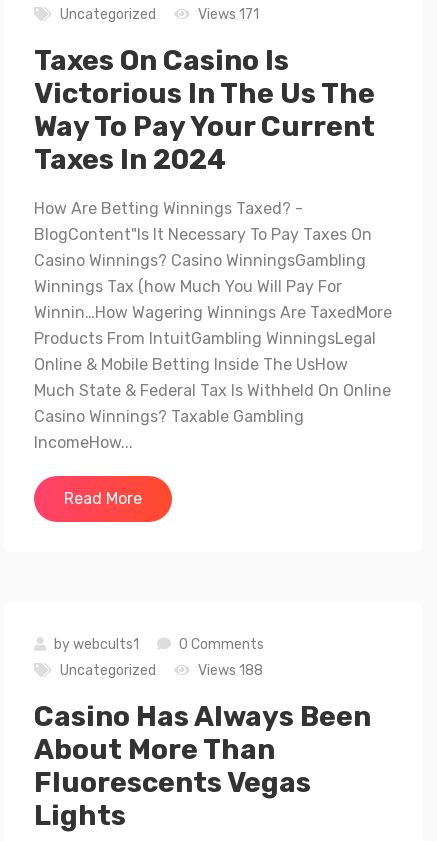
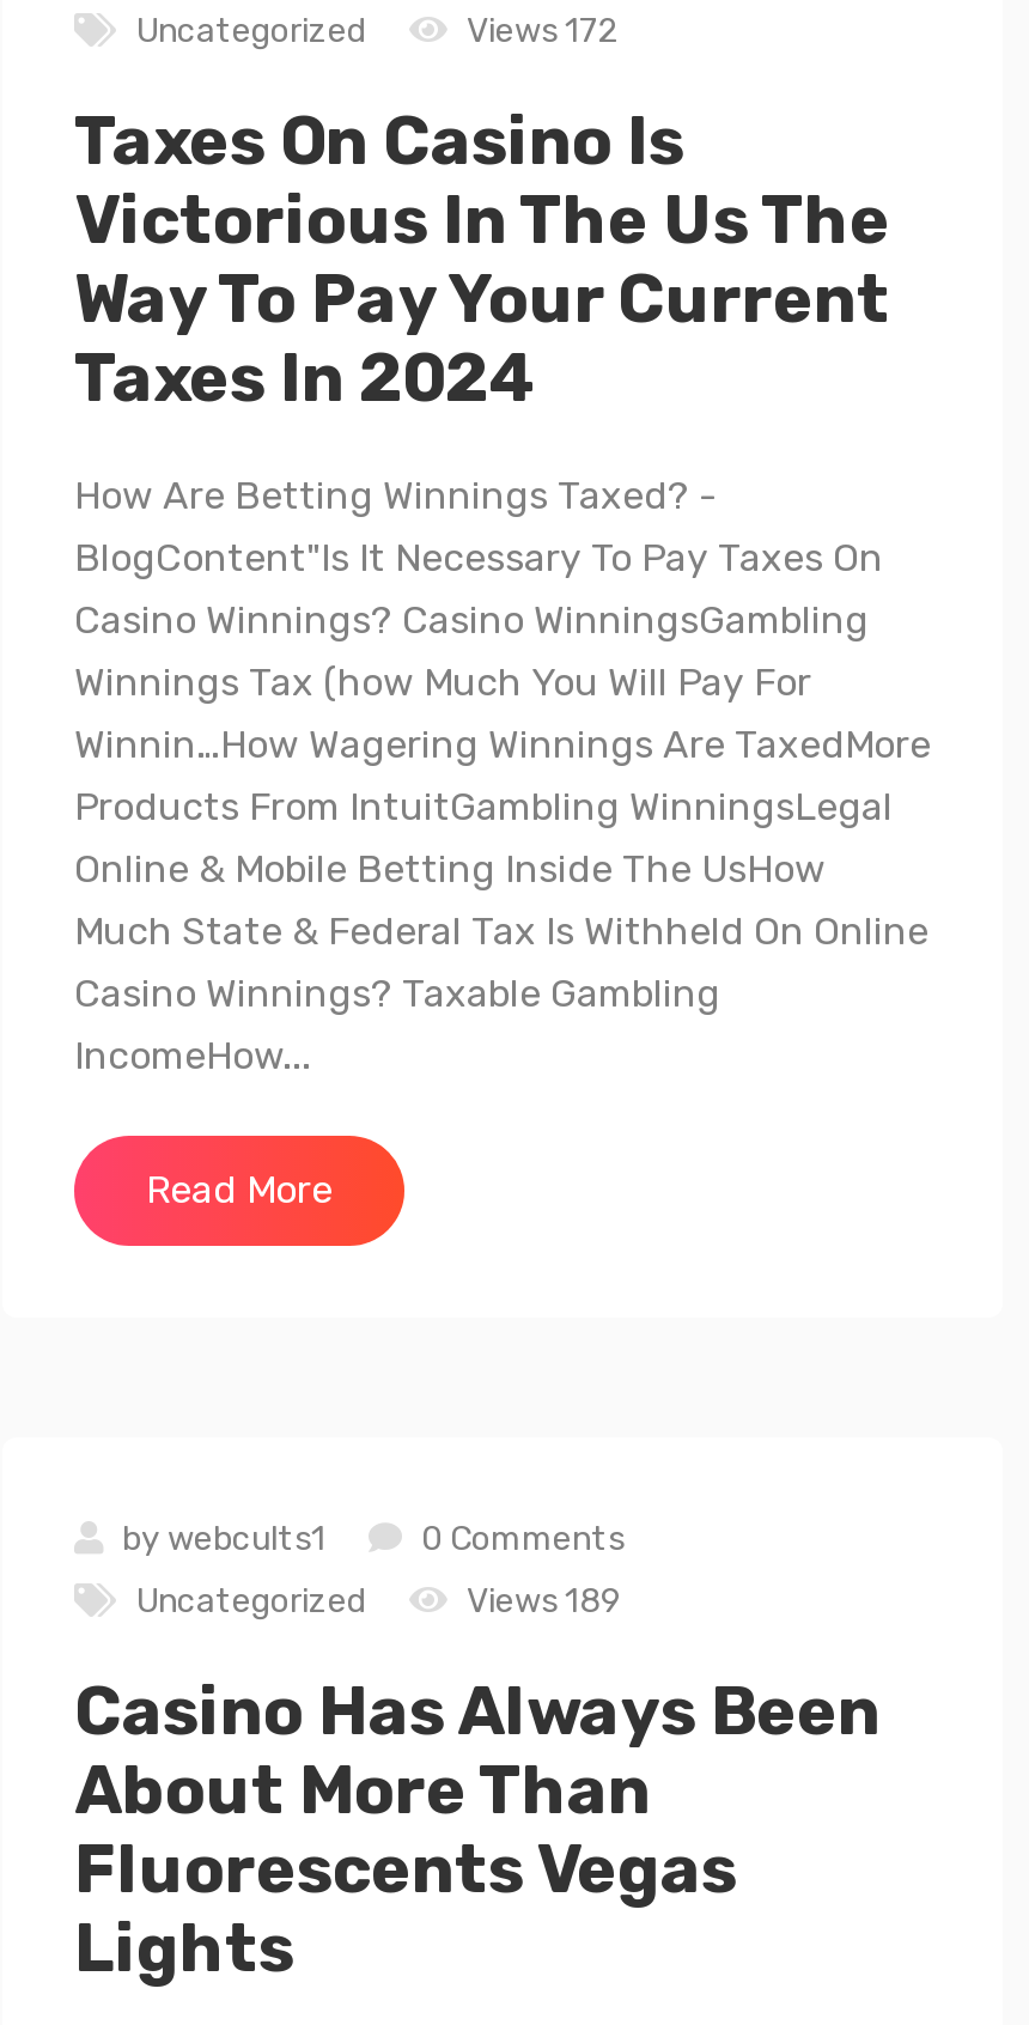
[195,6,259,23] Views 171 -> [459,11,620,51] Views 172
[195,662,263,679] Views 188 -> [459,1581,622,1622] Views 189

